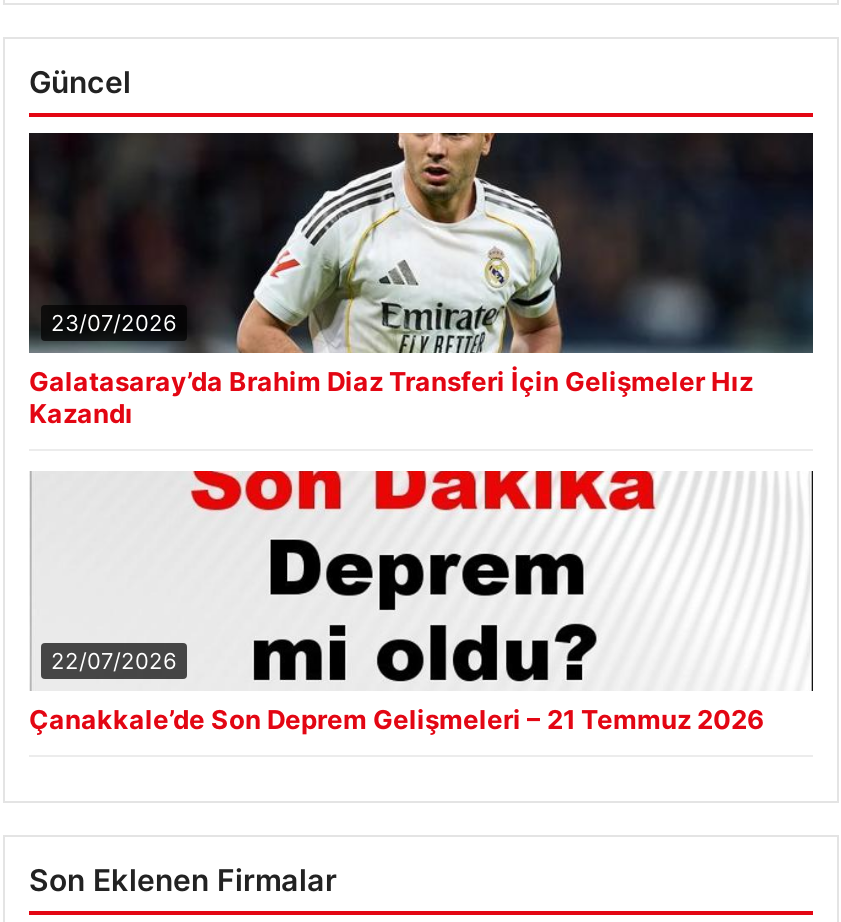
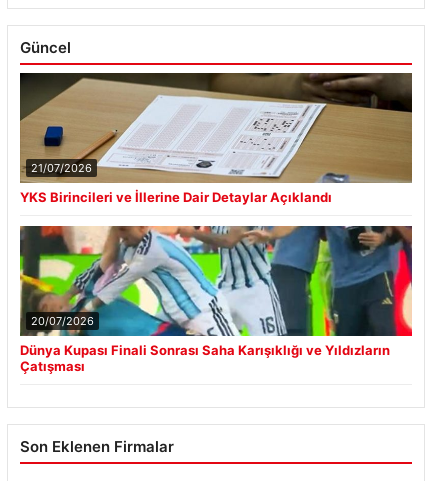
[27,131,815,353] [image] | 23/07/2026 -> [19,72,413,183] [image] | 21/07/2026
[29,364,753,428] Galatasaray’da Brahim Diaz Transferi İçin Gelişmeler Hız | Kazandı -> [20,189,332,205] YKS Birincileri ve İllerine Dair Detaylar Açıklandı
[29,437,815,691] [image] | 22/07/2026 -> [19,225,413,351] [image] | 20/07/2026
[29,702,765,734] Çanakkale’de Son Deprem Gelişmeleri – 21 Temmuz 2026 -> [20,342,390,374] Dünya Kupası Finali Sonrası Saha Karışıklığı ve Yıldızların | Çatışması

